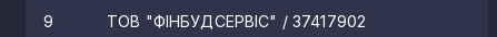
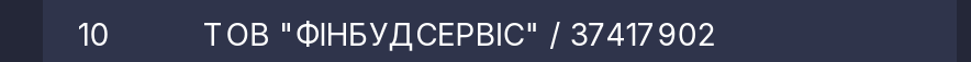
[43,12,53,30] 9 -> [78,15,109,52] 10

